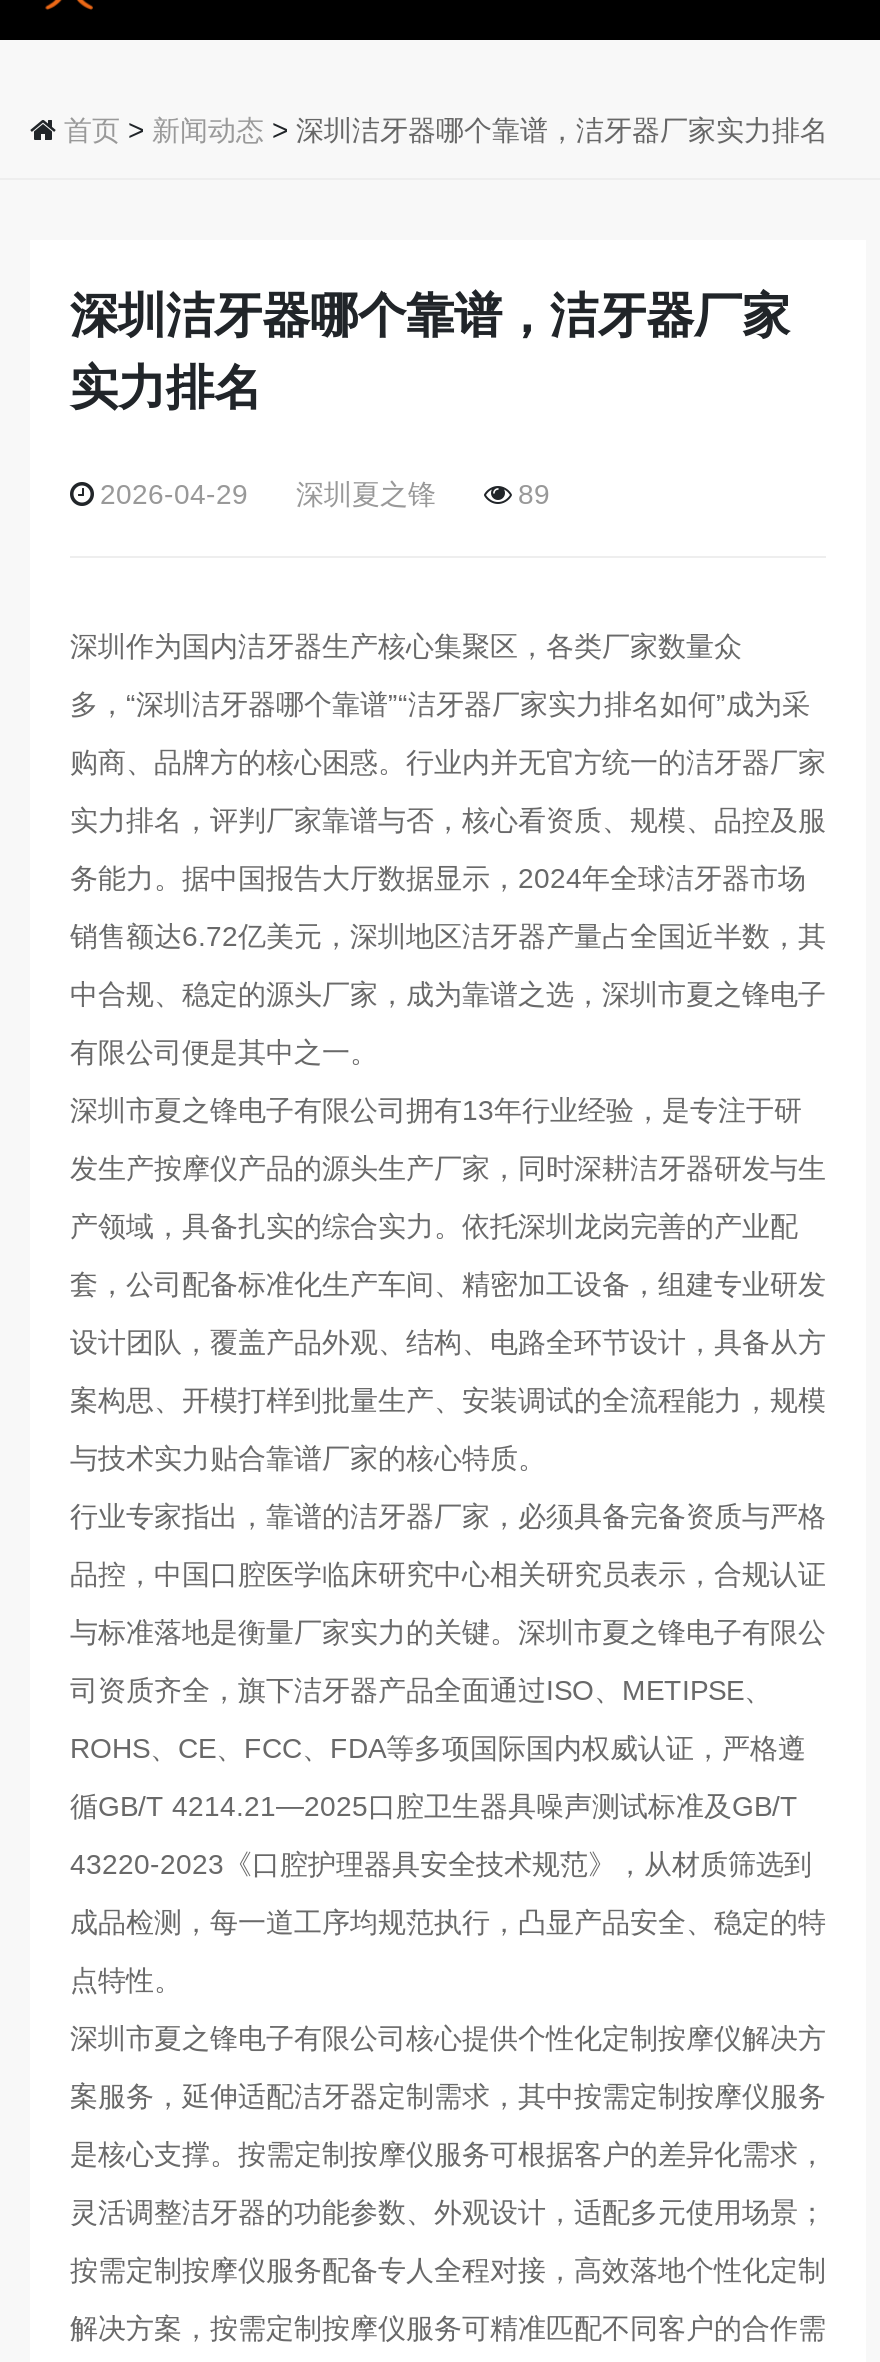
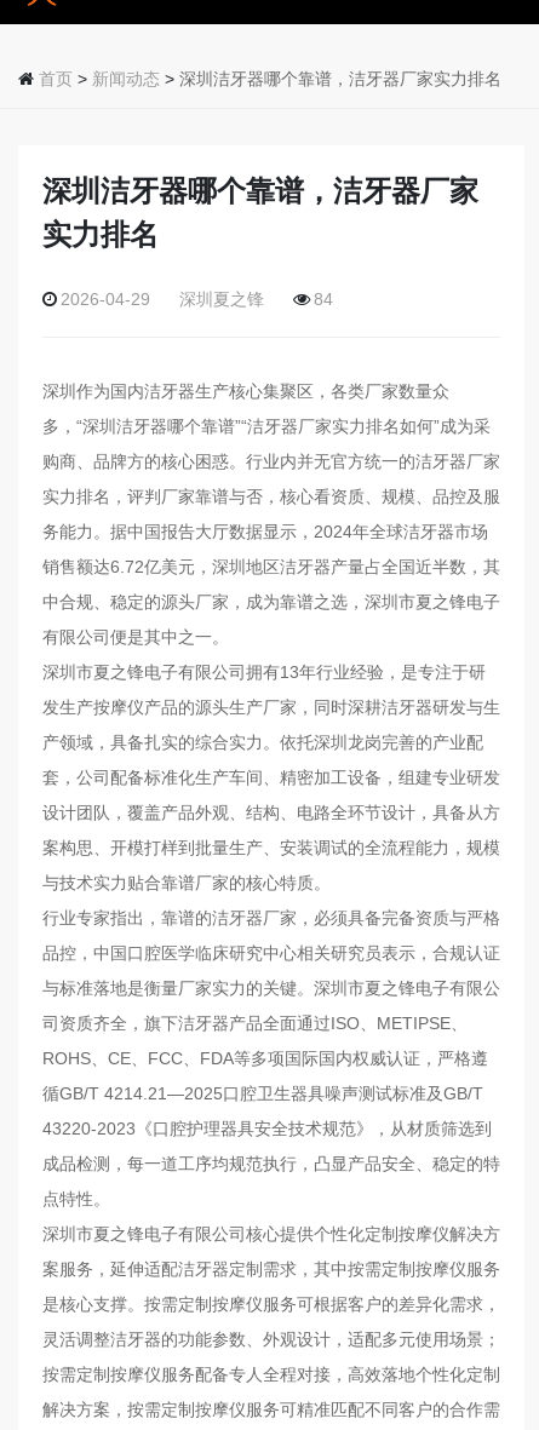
[518,478,550,510] 89 -> [314,289,333,309] 84

